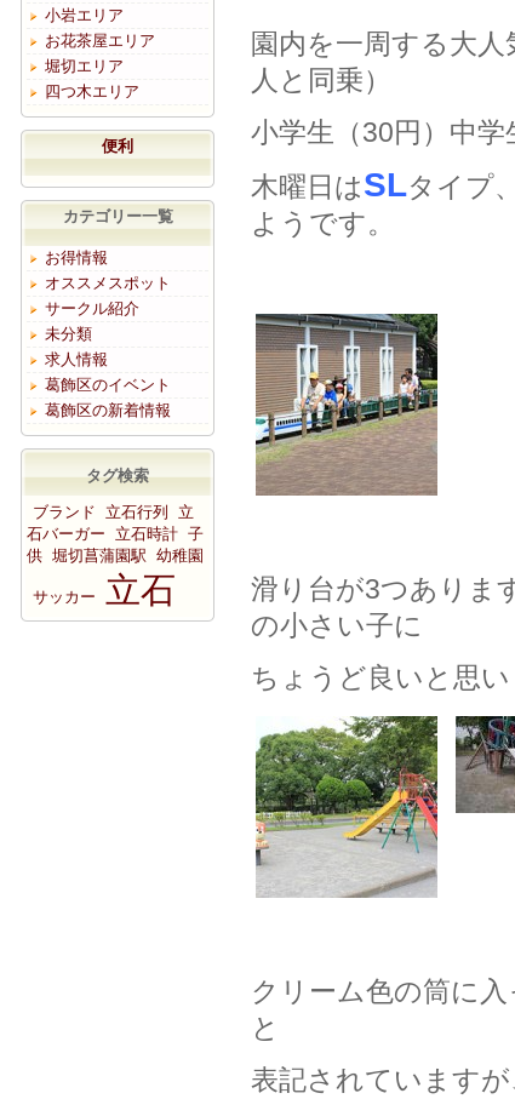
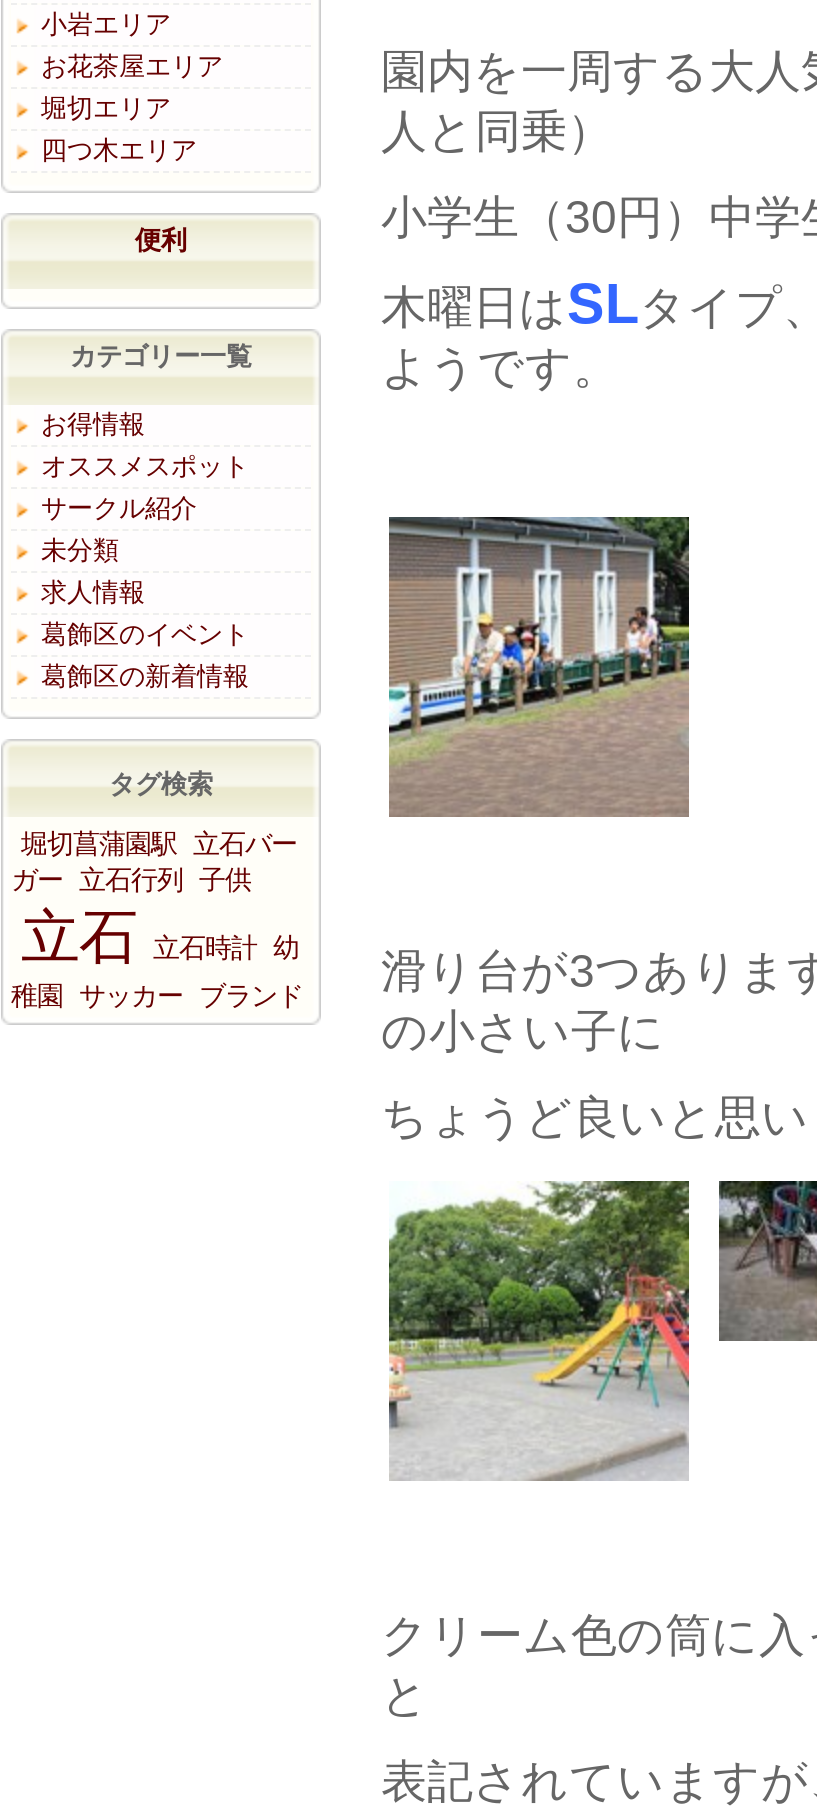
[27,503,204,609] ブランド 立石行列 立 | 石バーガー 立石時計 子 | 供 堀切菖蒲園駅 幼稚園 | サッカー 立石 -> [11,829,303,1011] 堀切菖蒲園駅 立石バー | ガー 立石行列 子供 | 立石 立石時計 幼 | 稚園 サッカー ブランド

